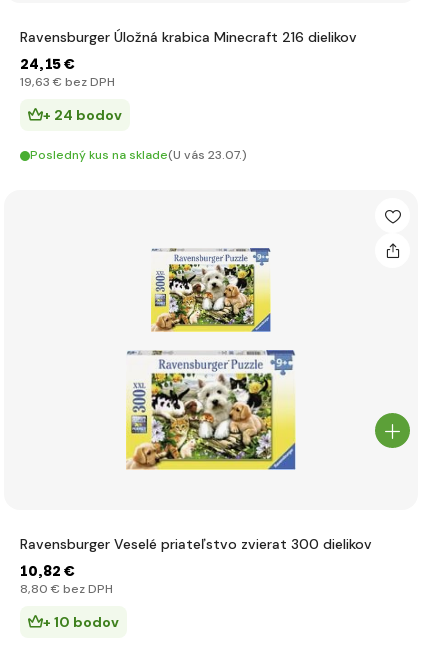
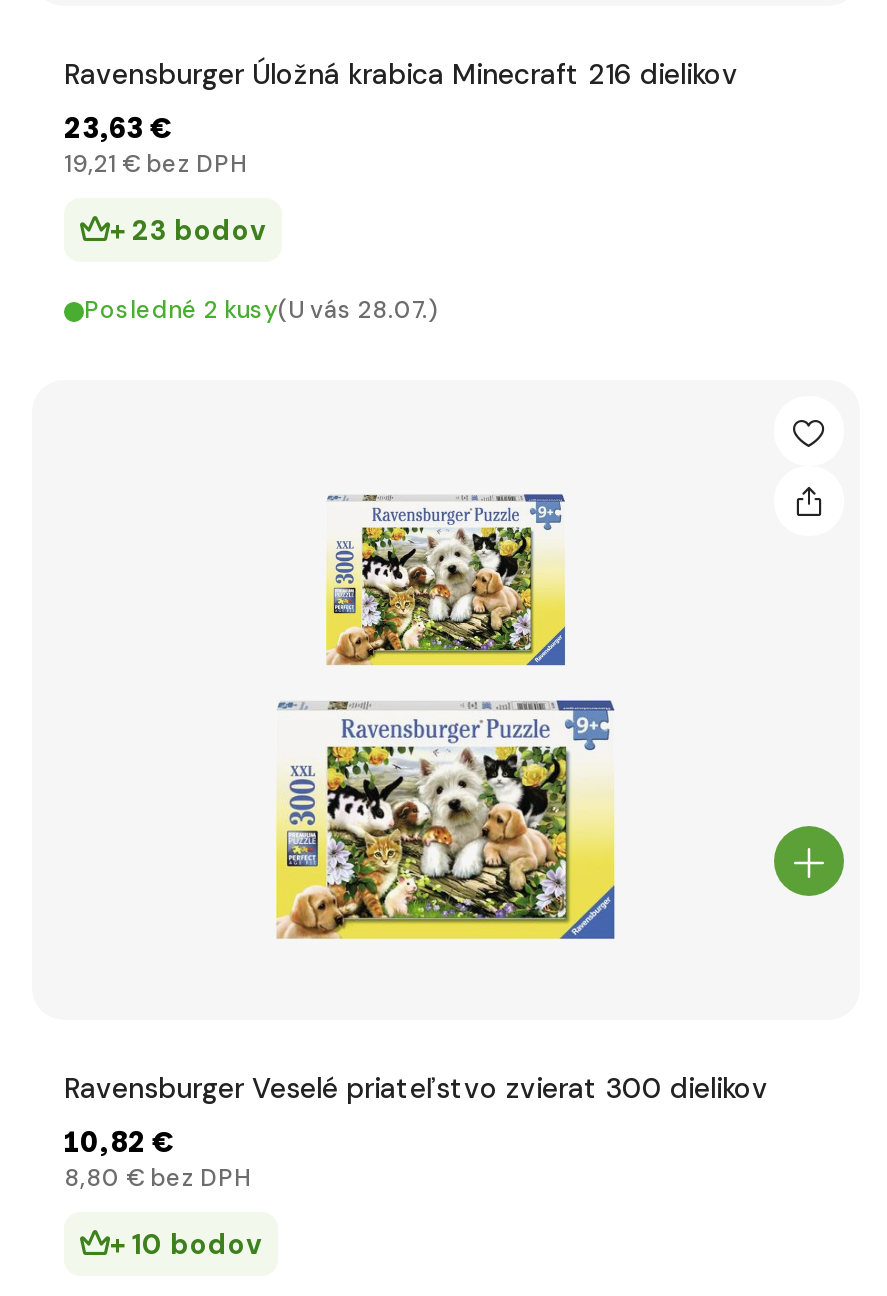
[20,54,115,90] 24,15 € | 19,63 €bez DPH -> [64,108,246,180] 23,63 € | 19,21 €bez DPH
[43,106,122,124] + 24 bodov -> [110,212,266,248] + 23 bodov
[30,147,247,163] Posledný kus na sklade(U vás 23.07.) -> [84,294,438,326] Posledné 2 kusy(U vás 28.07.)

